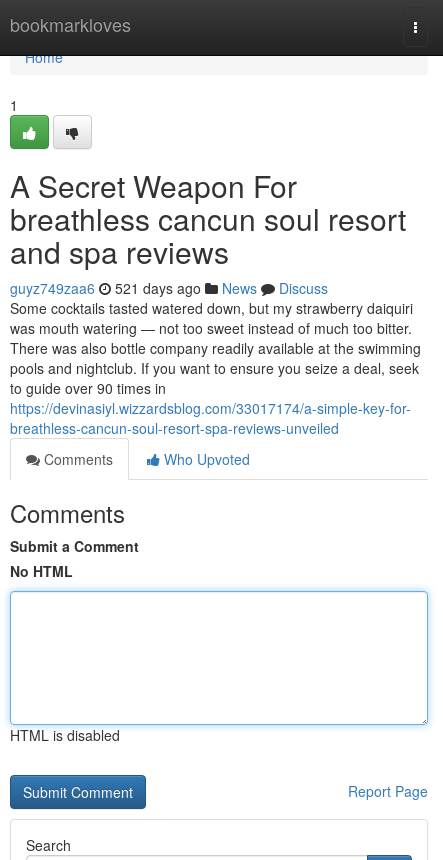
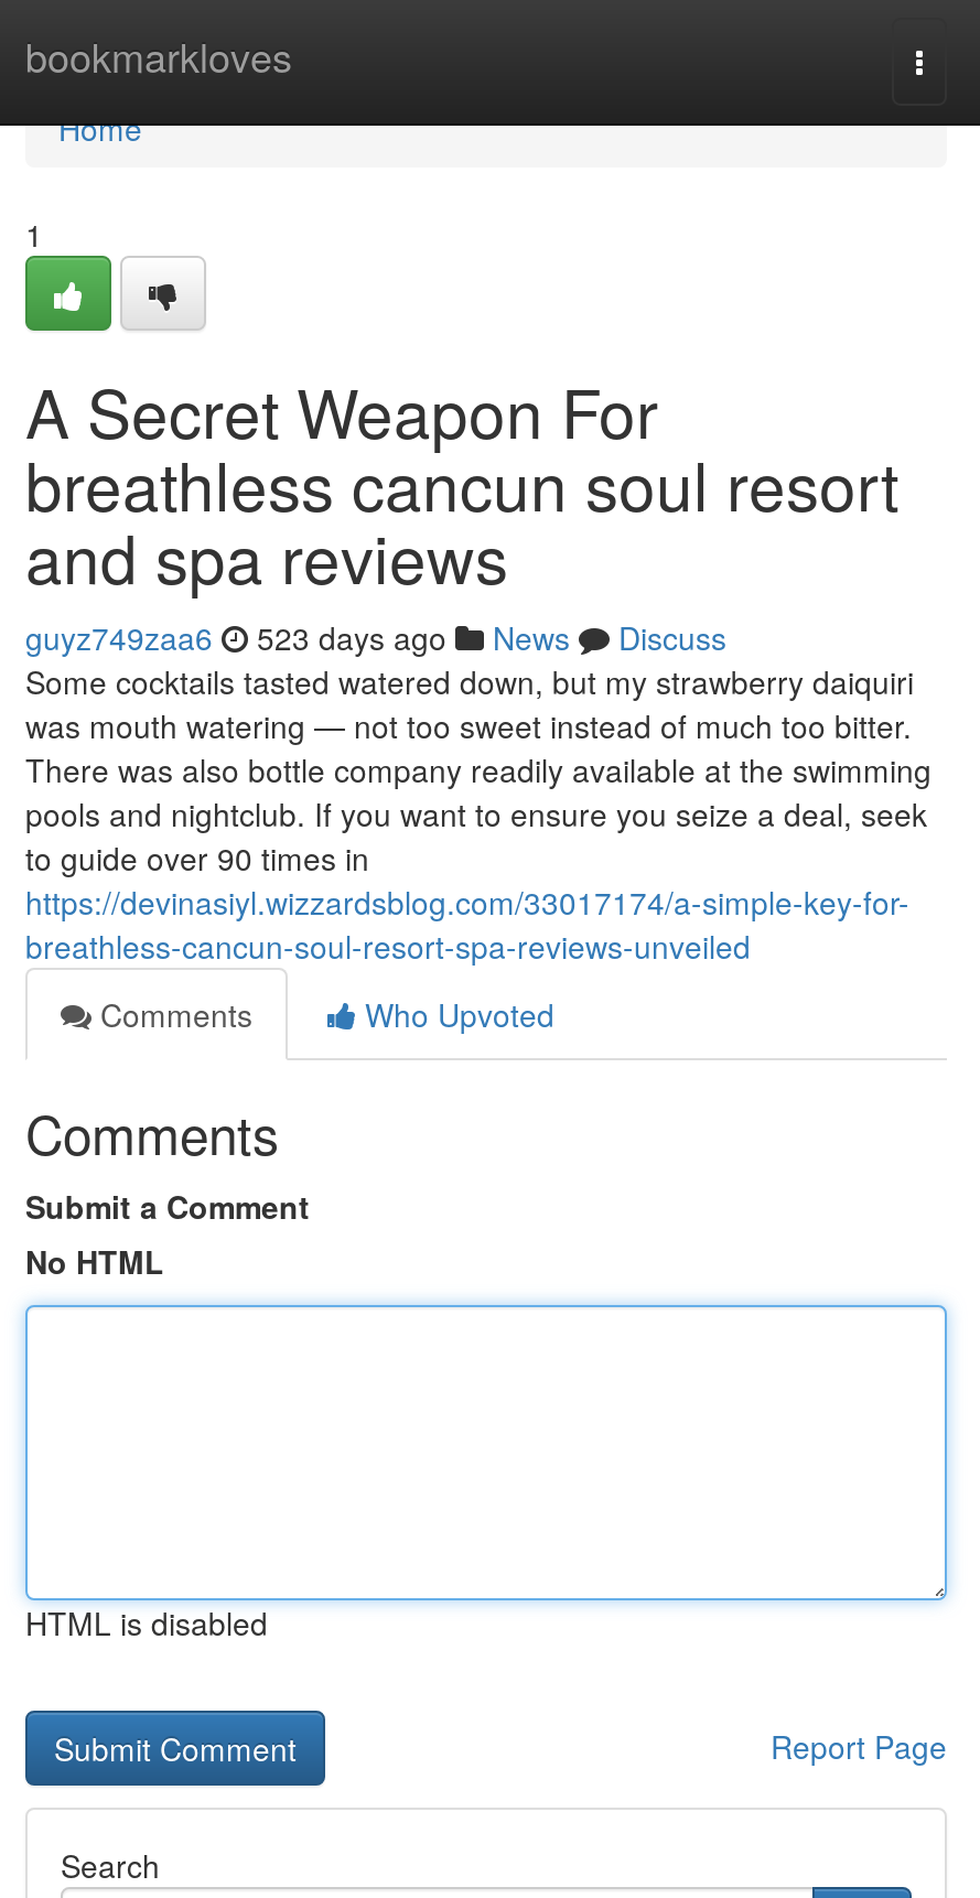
[10,278,328,298] guyz749zaa6 521 days ago News Discuss -> [25,615,726,659] guyz749zaa6 523 days ago News Discuss

